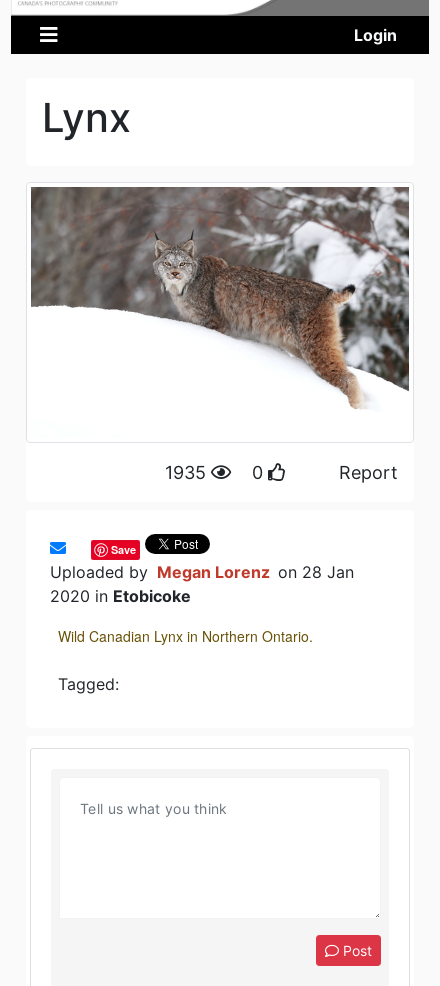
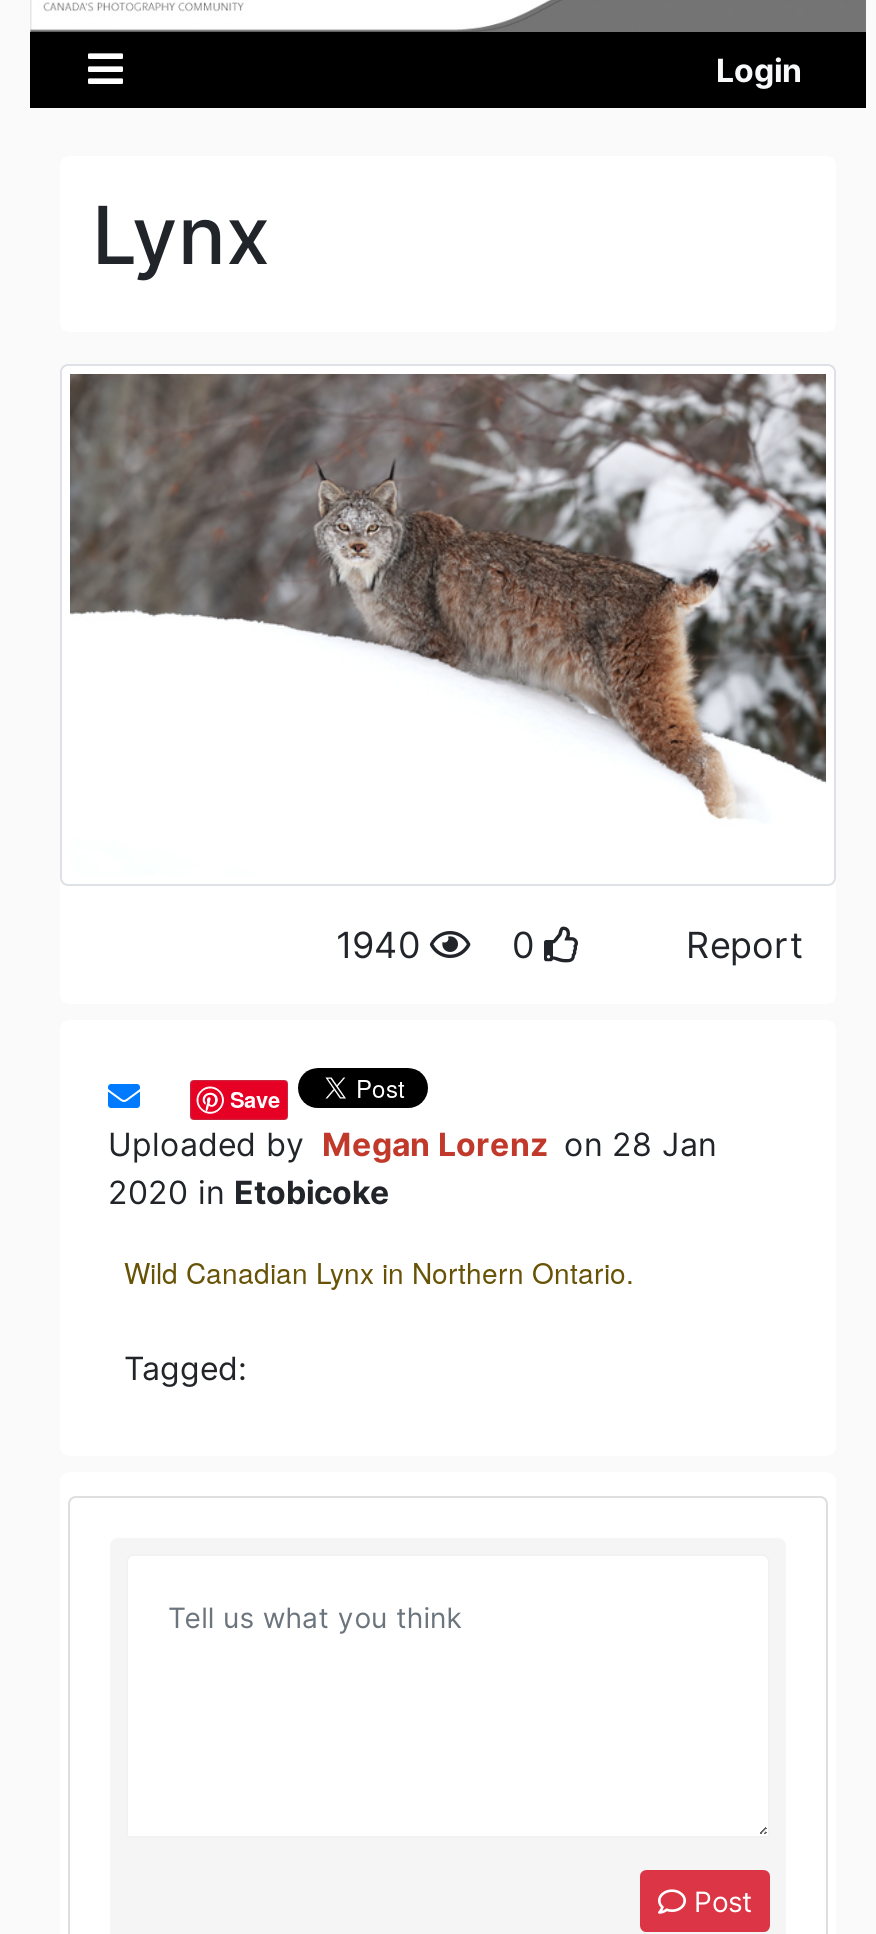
[160,462,268,483] 1935 0 -> [326,925,544,967] 1940 0

